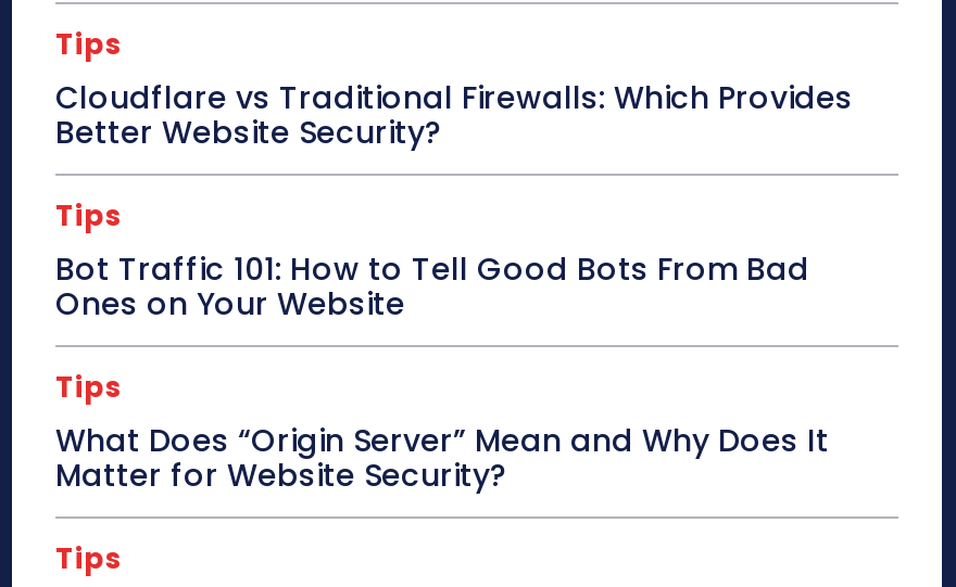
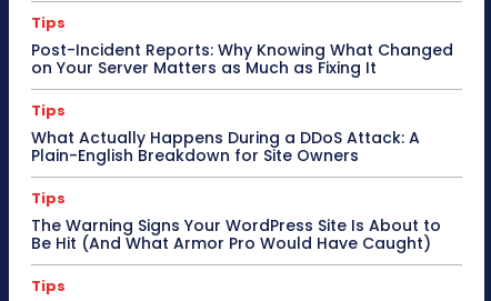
[55,75,853,153] Cloudflare vs Traditional Firewalls: Which Provides | Better Website Security? -> [31,39,453,79] Post-Incident Reports: Why Knowing What Changed | on Your Server Matters as Much as Fixing It
[55,246,809,324] Bot Traffic 101: How to Tell Good Bots From Bad | Ones on Your Website -> [31,127,420,167] What Actually Happens During a DDoS Attack: A | Plain-English Breakdown for Site Owners
[55,418,829,496] What Does “Origin Server” Mean and Why Does It | Matter for Website Security? -> [31,214,441,254] The Warning Signs Your WordPress Site Is About to | Be Hit (And What Armor Pro Would Have Caught)

